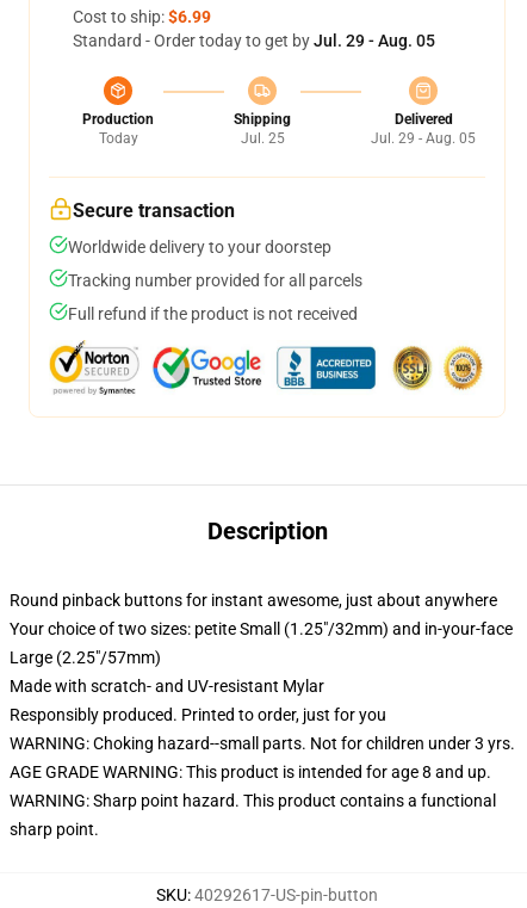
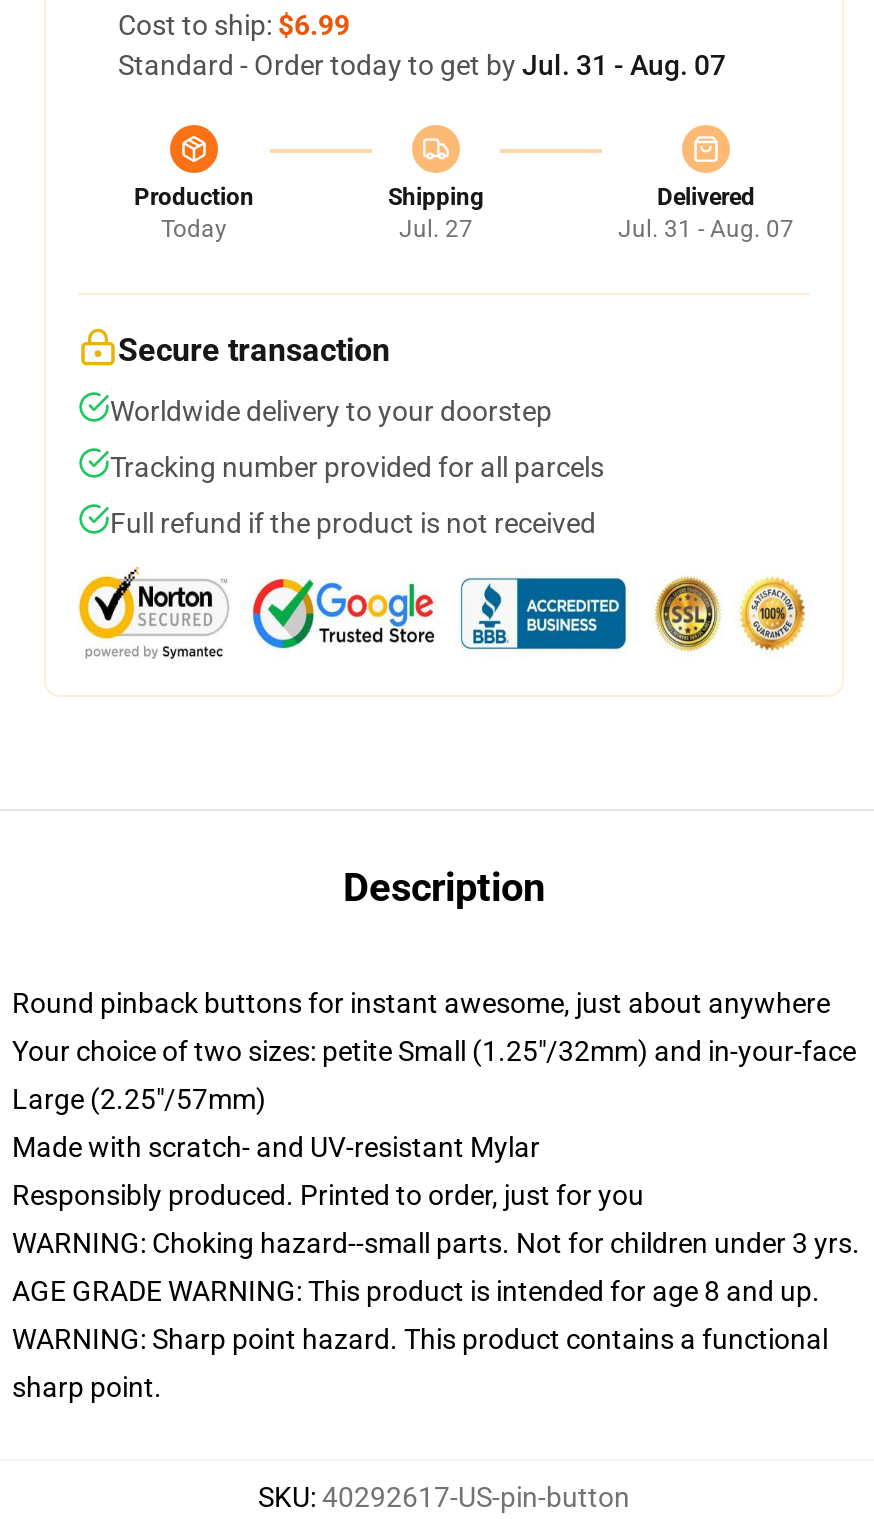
[73,31,435,50] Standard - Order today to get by Jul. 29 - Aug. 05 -> [118,49,726,81] Standard - Order today to get by Jul. 31 - Aug. 07
[240,130,284,147] Jul. 25 -> [399,215,473,243] Jul. 27
[371,130,476,147] Jul. 29 - Aug. 05 -> [618,215,794,243] Jul. 31 - Aug. 07

